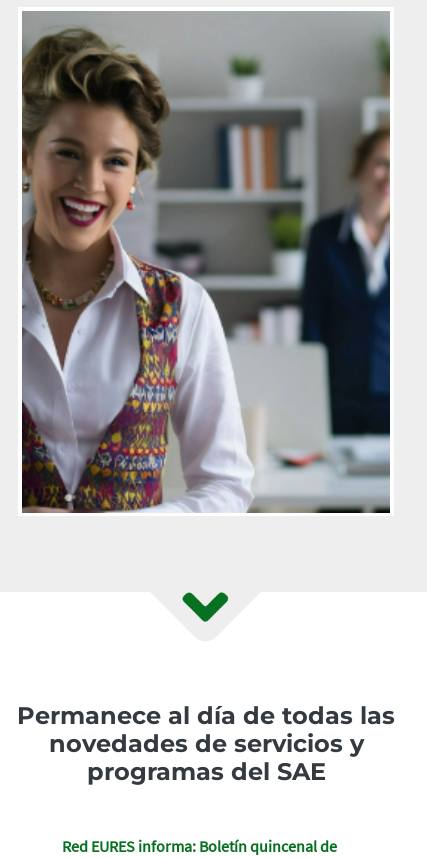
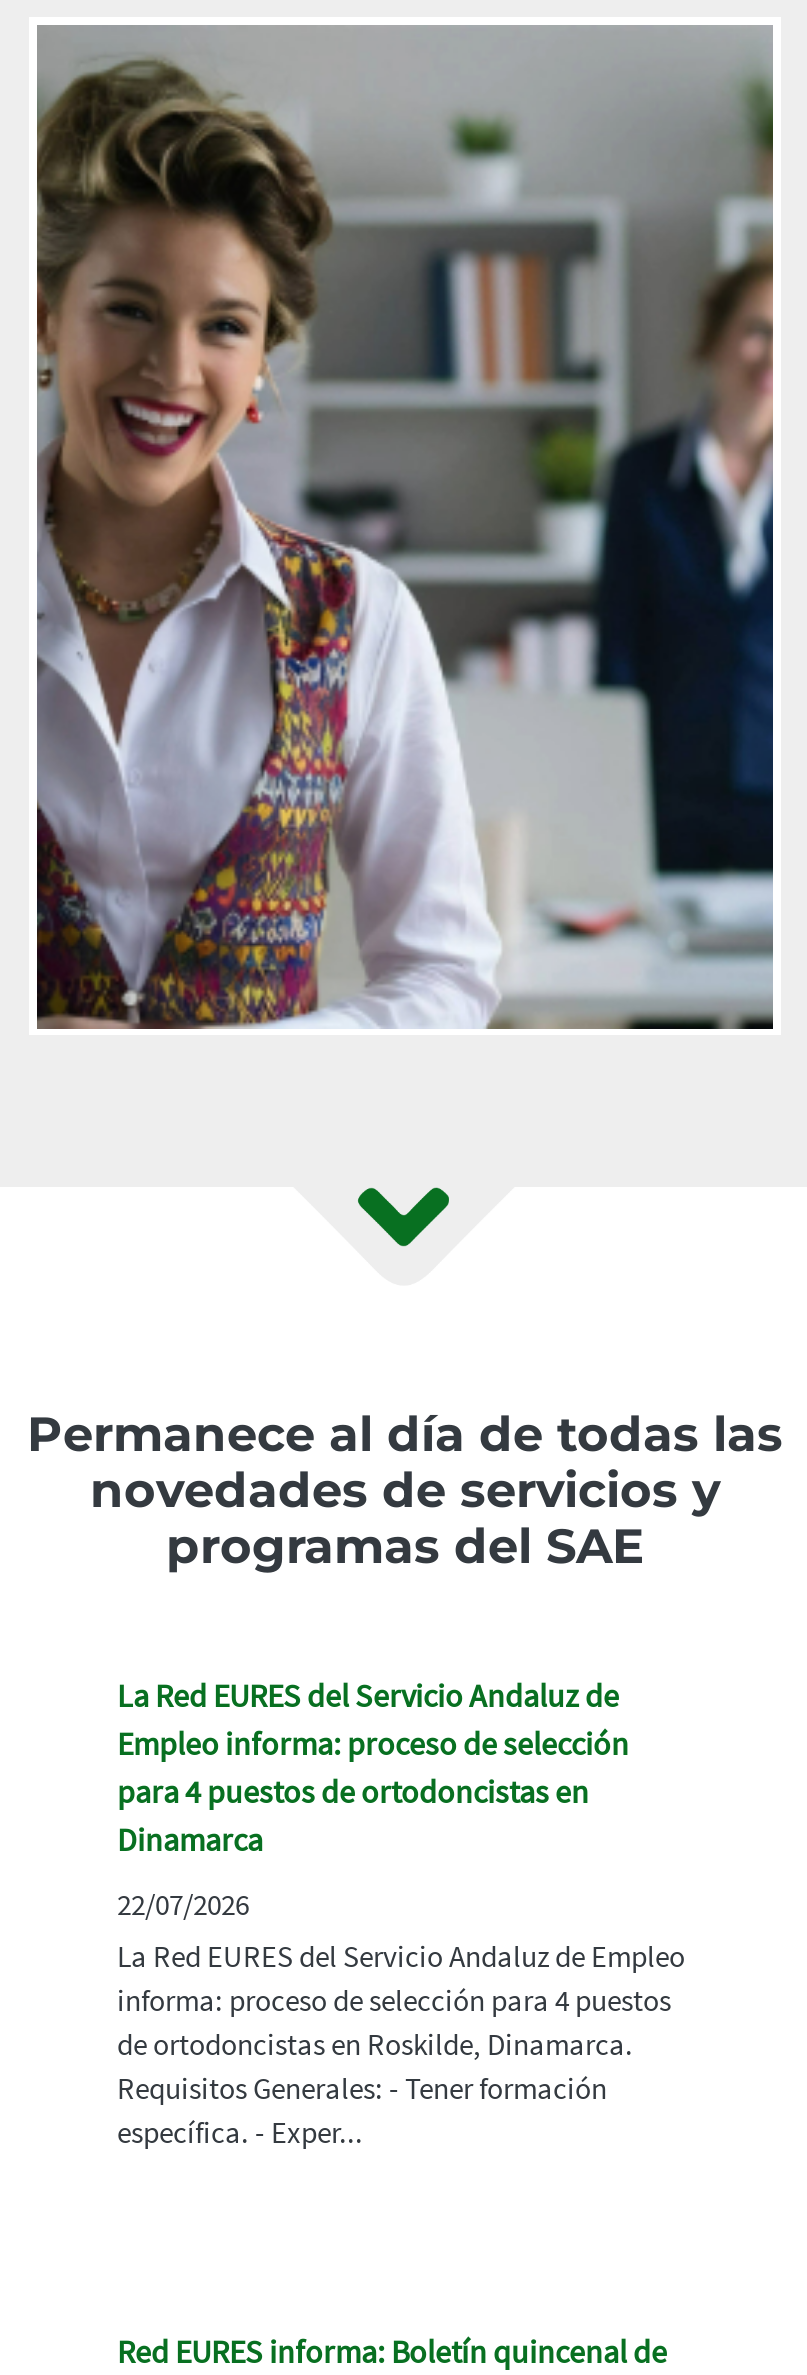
none -> [117,1675,685,2151] La Red EURES del Servicio Andaluz de | Empleo informa: proceso de selección | para 4 puestos de ortodoncistas en | Dinamarca | 22/07/2026 | La Red EURES del Servicio Andaluz de Empleo | informa: proceso de selección para 4 puestos | de ortodoncistas en Roskilde, Dinamarca. | Requisitos Generales: - Tener formación | específica. - Exper...

